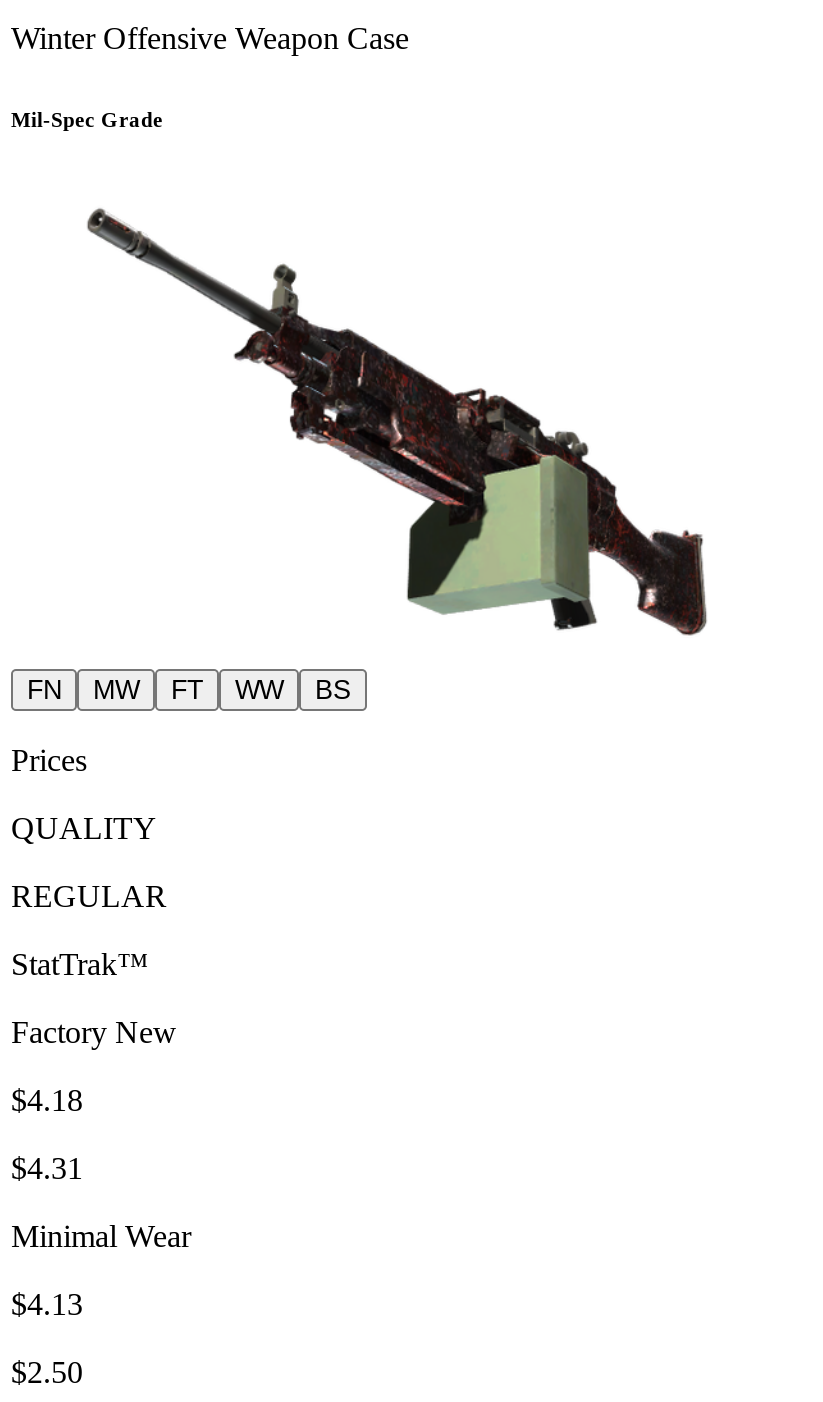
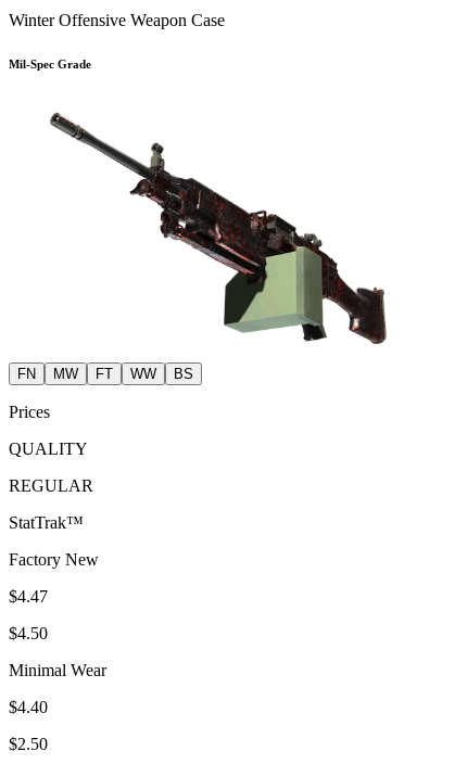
[11,1083,83,1117] $4.18 -> [9,587,48,605] $4.47
[11,1151,83,1185] $4.31 -> [9,624,48,642] $4.50
[11,1287,83,1321] $4.13 -> [9,698,48,716] $4.40

